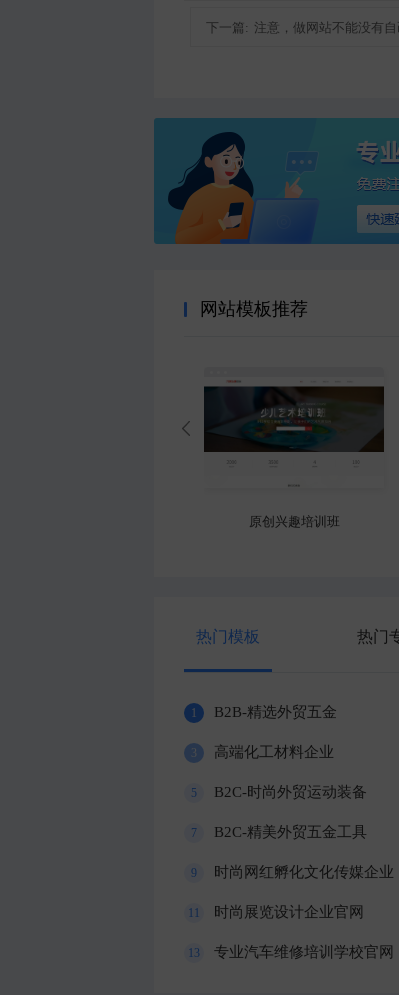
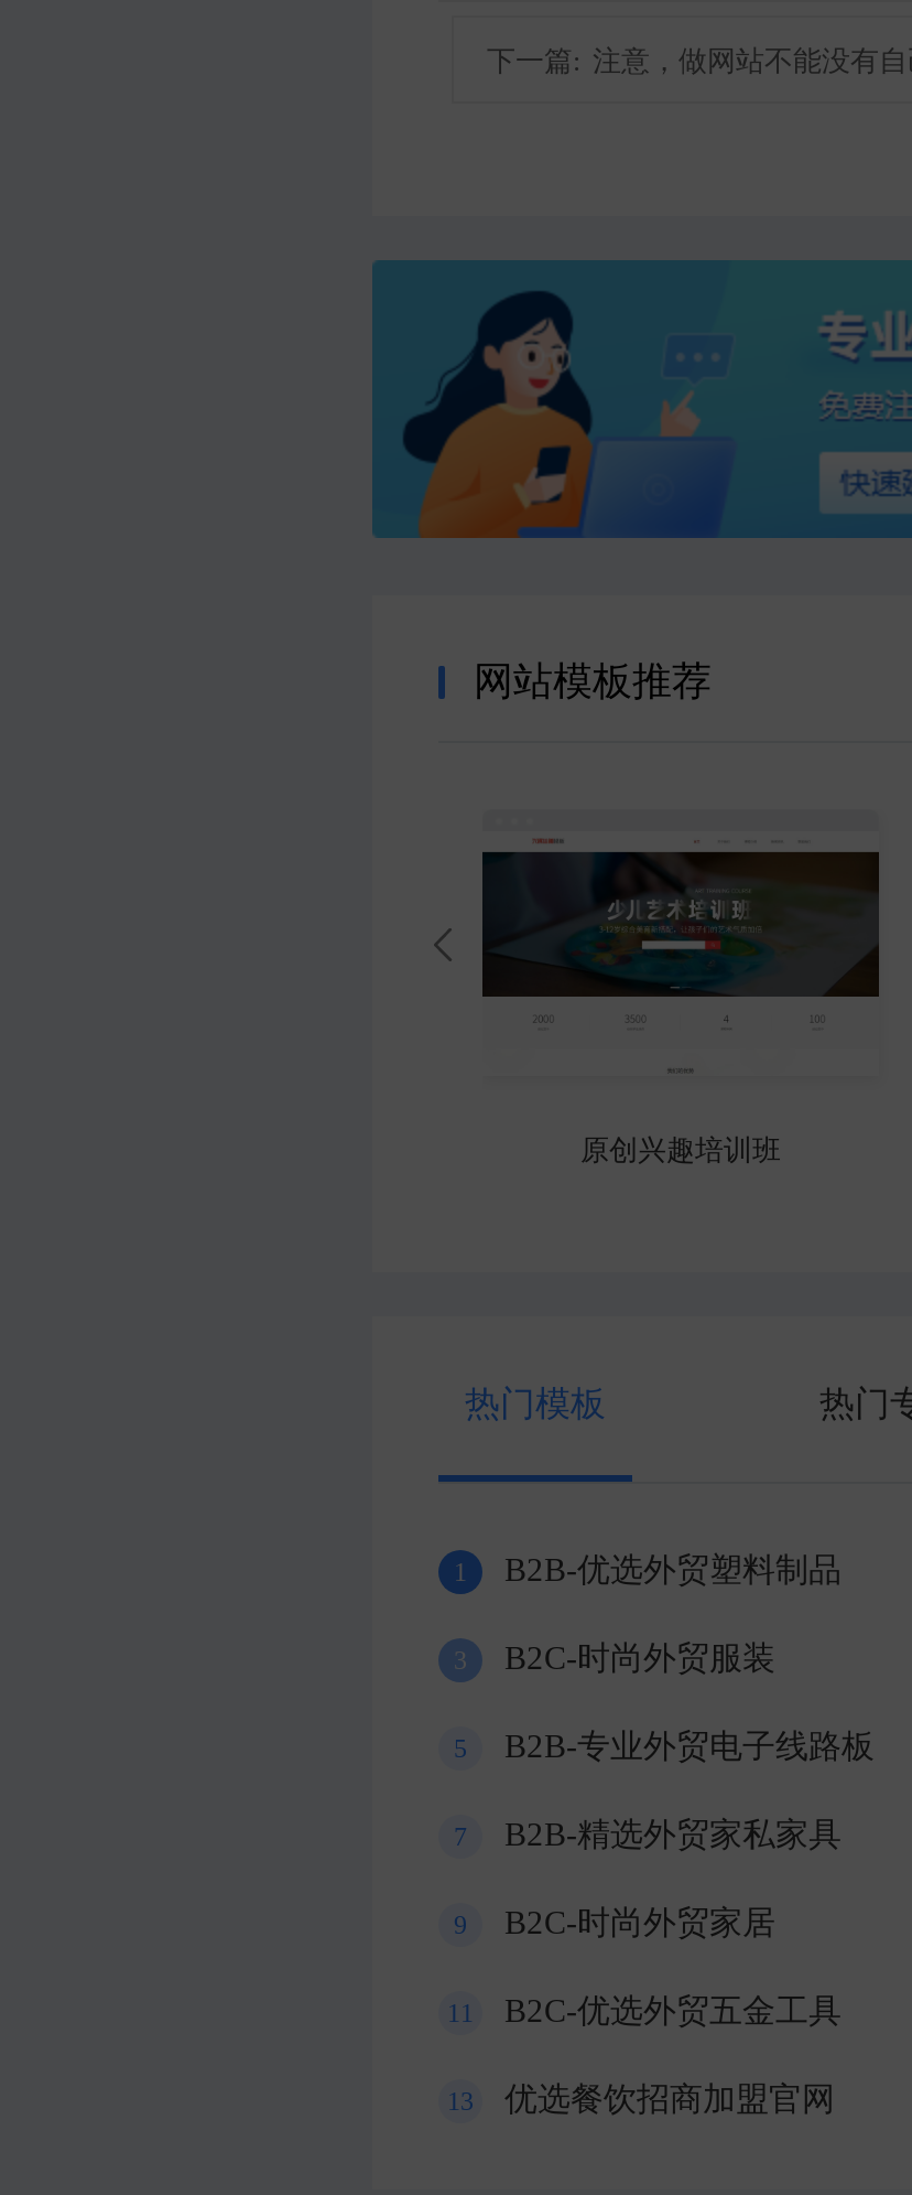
[214,704,337,720] B2B-精选外贸五金 -> [504,1552,842,1587] B2B-优选外贸塑料制品
[214,744,334,760] 高端化工材料企业 -> [504,1640,775,1675] B2C-时尚外贸服装
[214,784,367,800] B2C-时尚外贸运动装备 -> [504,1728,875,1763] B2B-专业外贸电子线路板
[214,824,367,840] B2C-精美外贸五金工具 -> [504,1816,842,1851] B2B-精选外贸家私家具
[214,864,394,880] 时尚网红孵化文化传媒企业 -> [504,1904,775,1940] B2C-时尚外贸家居
[214,904,364,920] 时尚展览设计企业官网 -> [504,1993,842,2028] B2C-优选外贸五金工具
[214,944,394,960] 专业汽车维修培训学校官网 -> [504,2081,835,2116] 优选餐饮招商加盟官网

